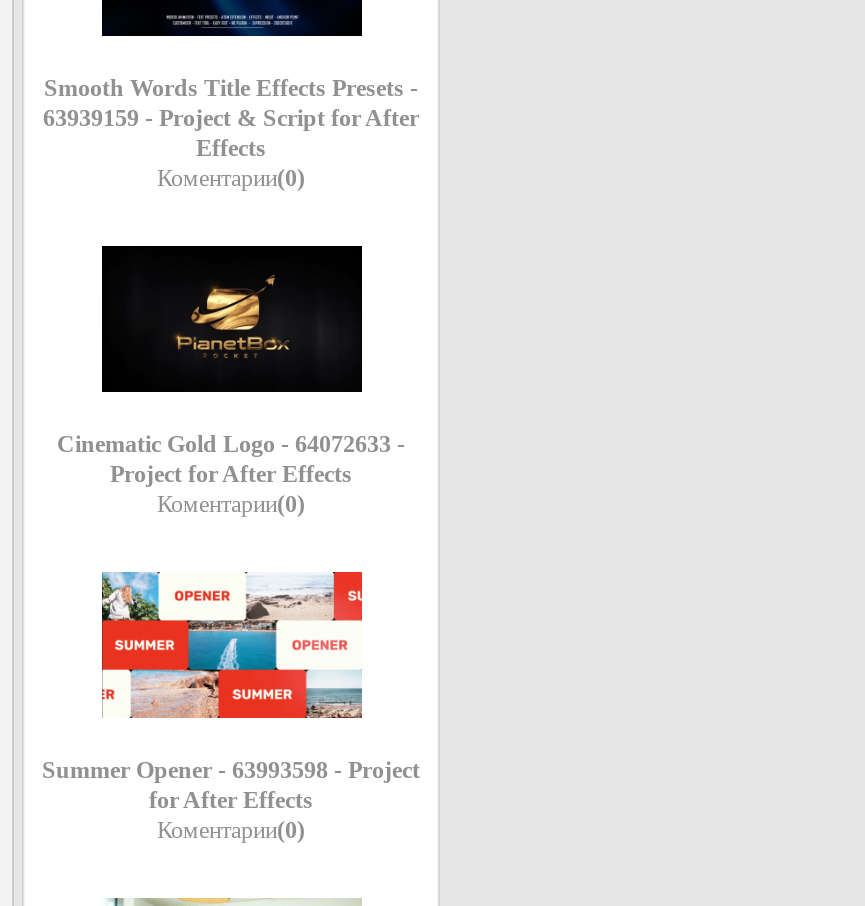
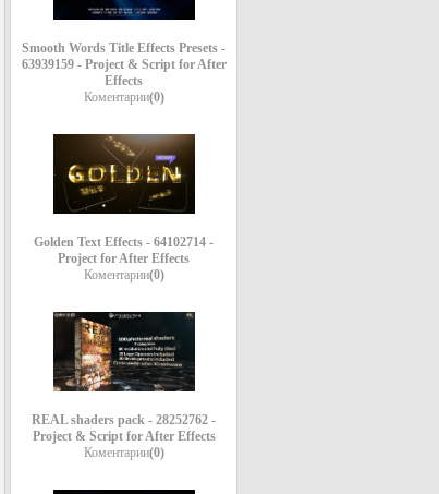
[57,244,405,458] [image] | Cinematic Gold Logo - 64072633 - -> [34,133,214,250] [image] | Golden Text Effects - 64102714 -
[42,570,420,814] [image] | Summer Opener - 63993598 - Project | for After Effects -> [32,311,216,444] [image] | REAL shaders pack - 28252762 - | Project & Script for After Effects

